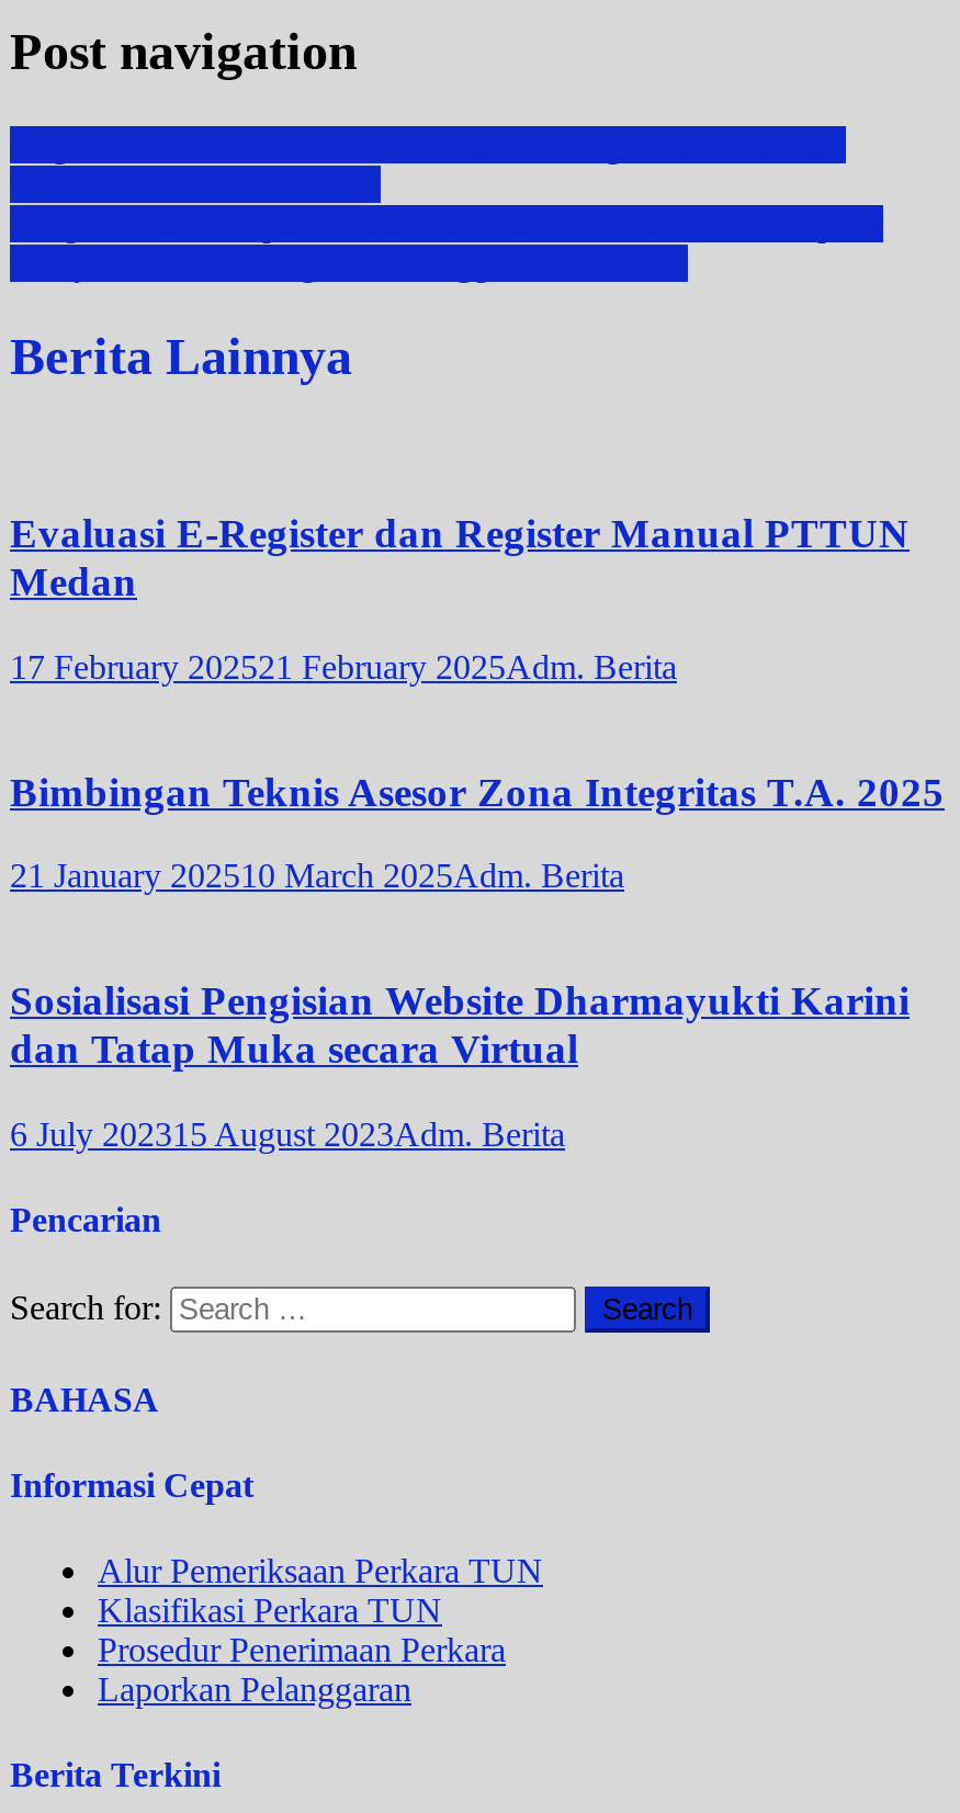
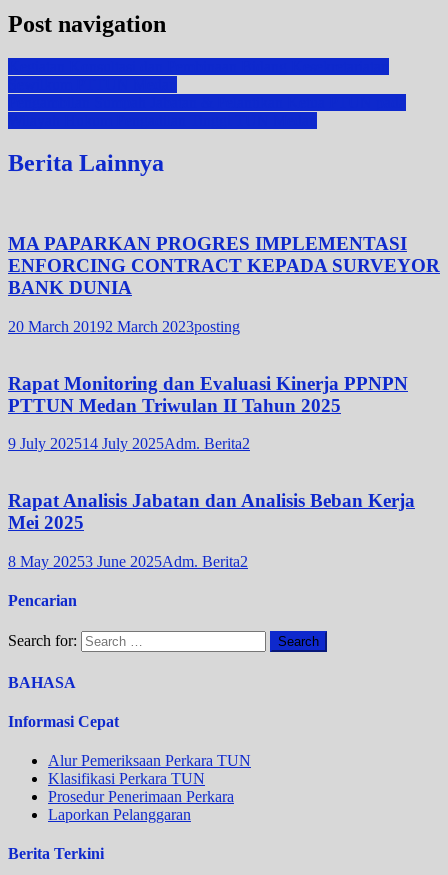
[10,510,910,605] Evaluasi E-Register dan Register Manual PTTUN | Medan -> [8,233,440,298] MA PAPARKAN PROGRES IMPLEMENTASI | ENFORCING CONTRACT KEPADA SURVEYOR | BANK DUNIA
[10,648,677,685] 17 February 202521 February 2025Adm. Berita -> [8,318,240,335] 20 March 20192 March 2023posting
[10,768,945,814] Bimbingan Teknis Asesor Zona Integritas T.A. 2025 -> [8,373,408,416] Rapat Monitoring dan Evaluasi Kinerja PPNPN | PTTUN Medan Triwulan II Tahun 2025
[10,857,624,895] 21 January 202510 March 2025Adm. Berita -> [8,435,250,452] 9 July 202514 July 2025Adm. Berita2
[10,977,910,1072] Sosialisasi Pengisian Website Dharmayukti Karini | dan Tatap Muka secara Virtual -> [8,490,415,533] Rapat Analisis Jabatan dan Analisis Beban Kerja | Mei 2025
[10,1115,565,1152] 6 July 202315 August 2023Adm. Berita -> [8,553,248,570] 8 May 20253 June 2025Adm. Berita2

